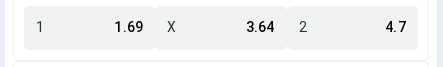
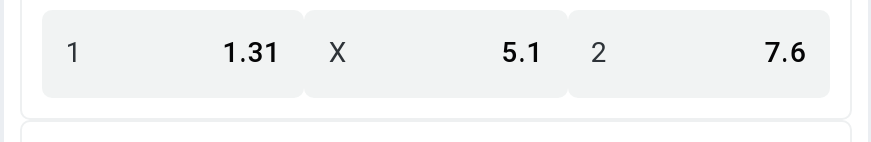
[114,19,177,35] 1.69 X -> [223,36,347,68] 1.31 X
[246,19,307,35] 3.64 2 -> [502,36,608,68] 5.1 2
[385,19,406,35] 4.7 -> [764,36,806,68] 7.6

